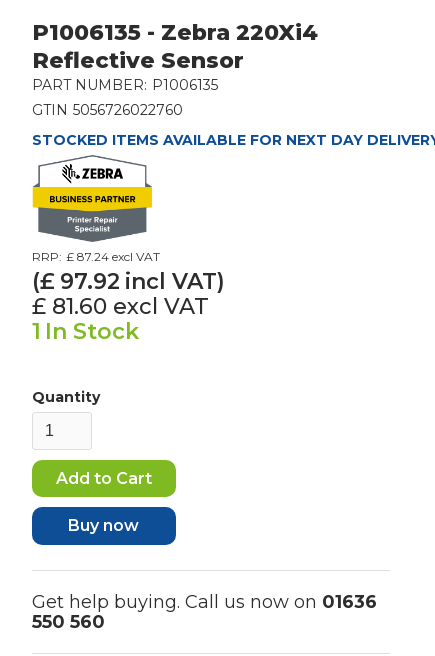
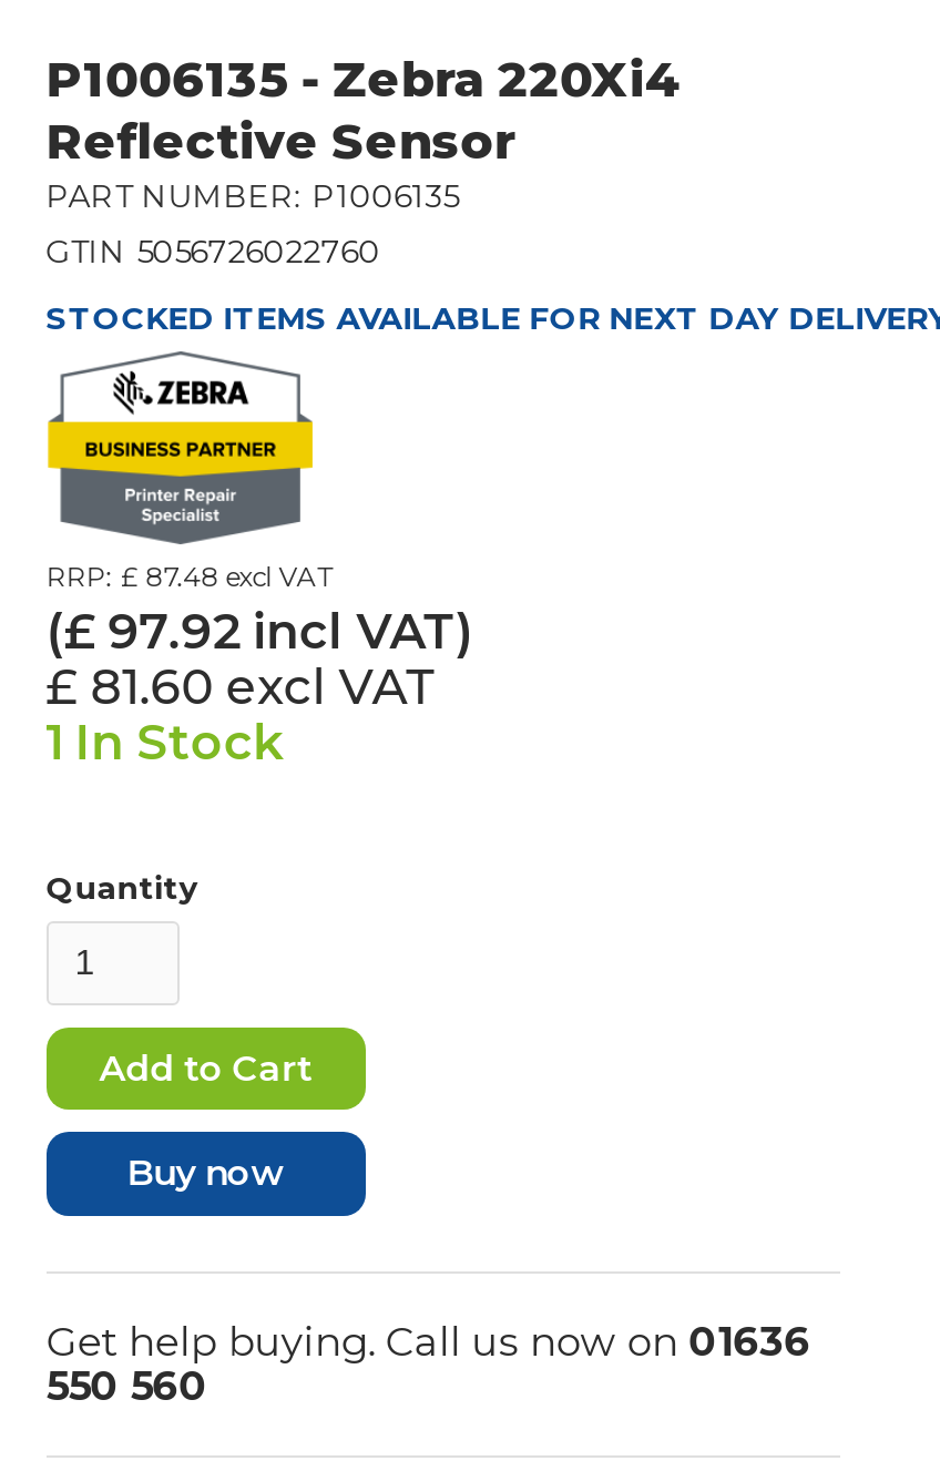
[32,248,160,263] RRP: £ 87.24 excl VAT -> [46,559,332,592] RRP: £ 87.48 excl VAT

